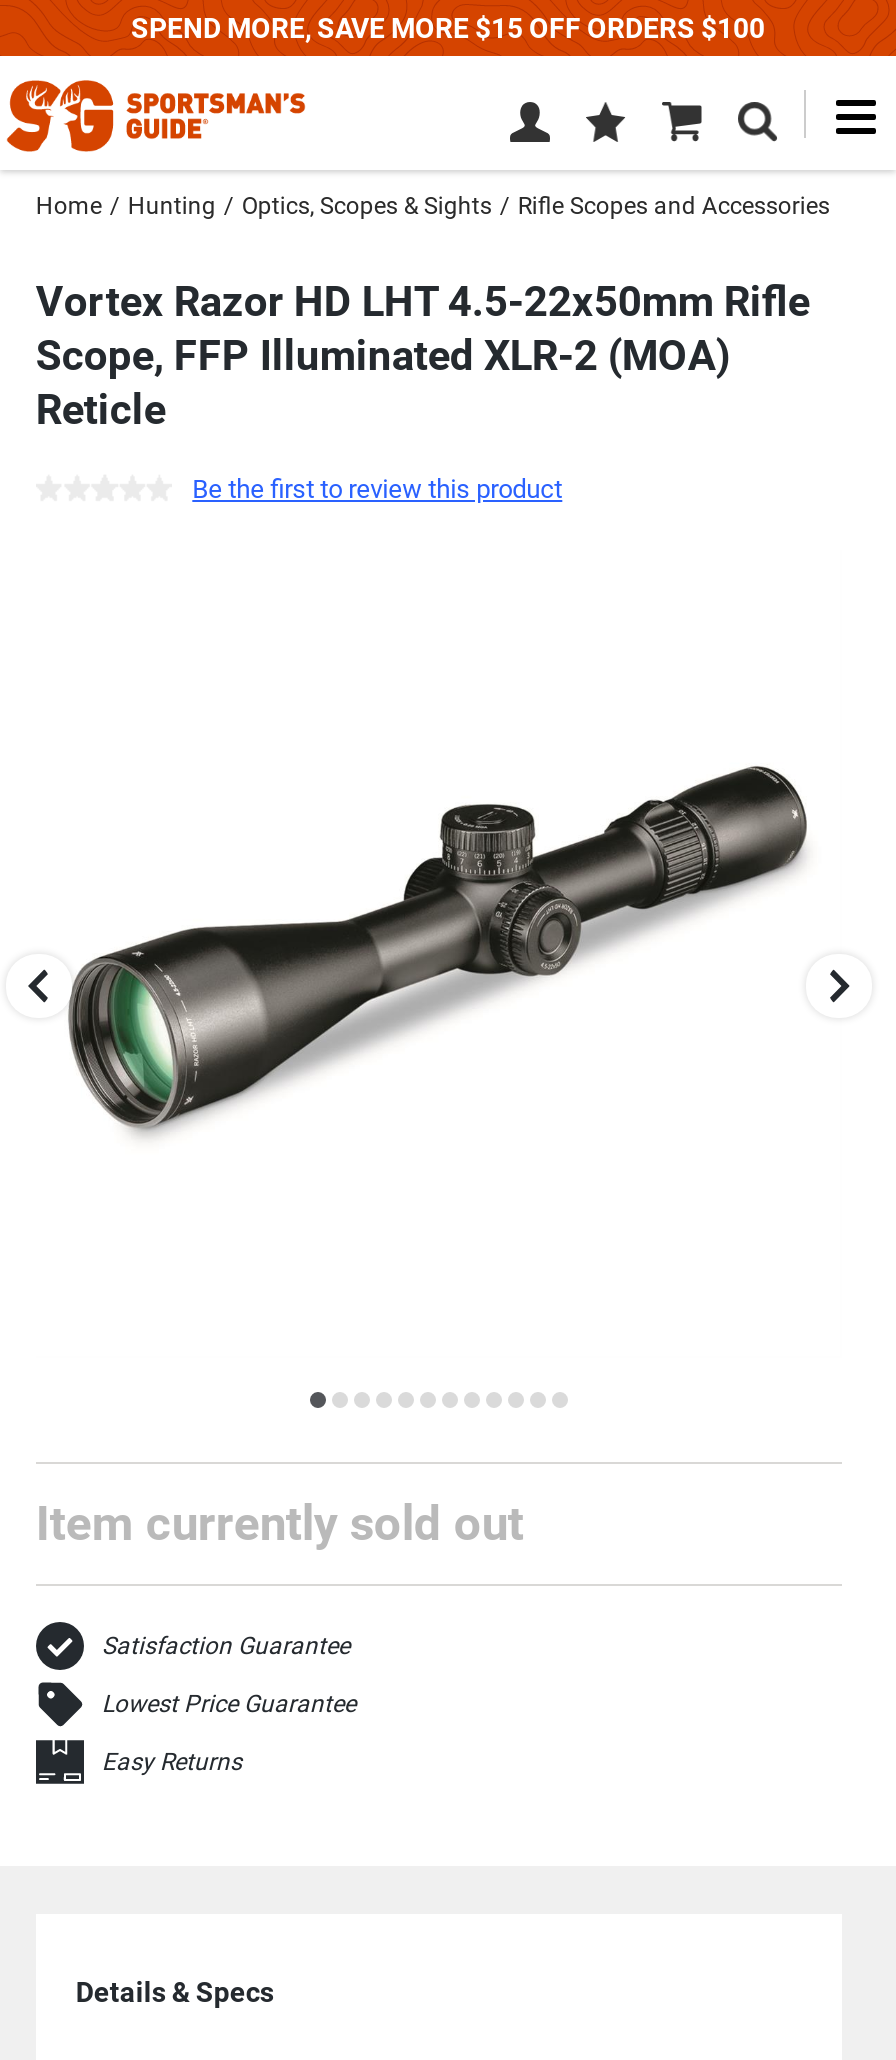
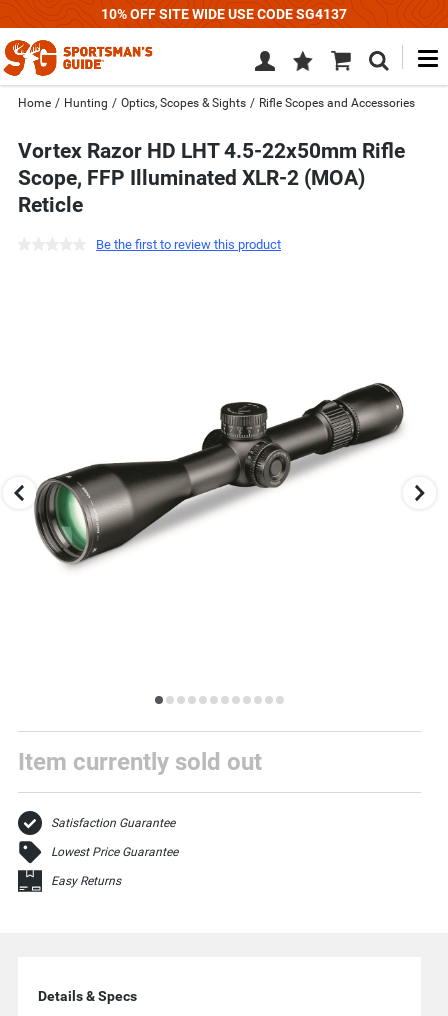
[131,12,765,44] SPEND MORE, SAVE MORE $15 OFF ORDERS $100 -> [101,6,347,22] 10% OFF SITE WIDE USE CODE SG4137

